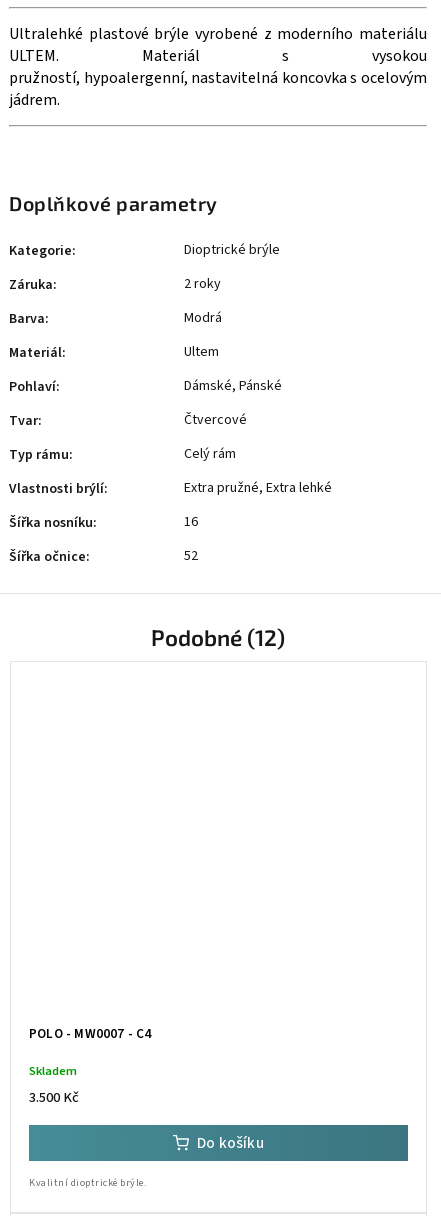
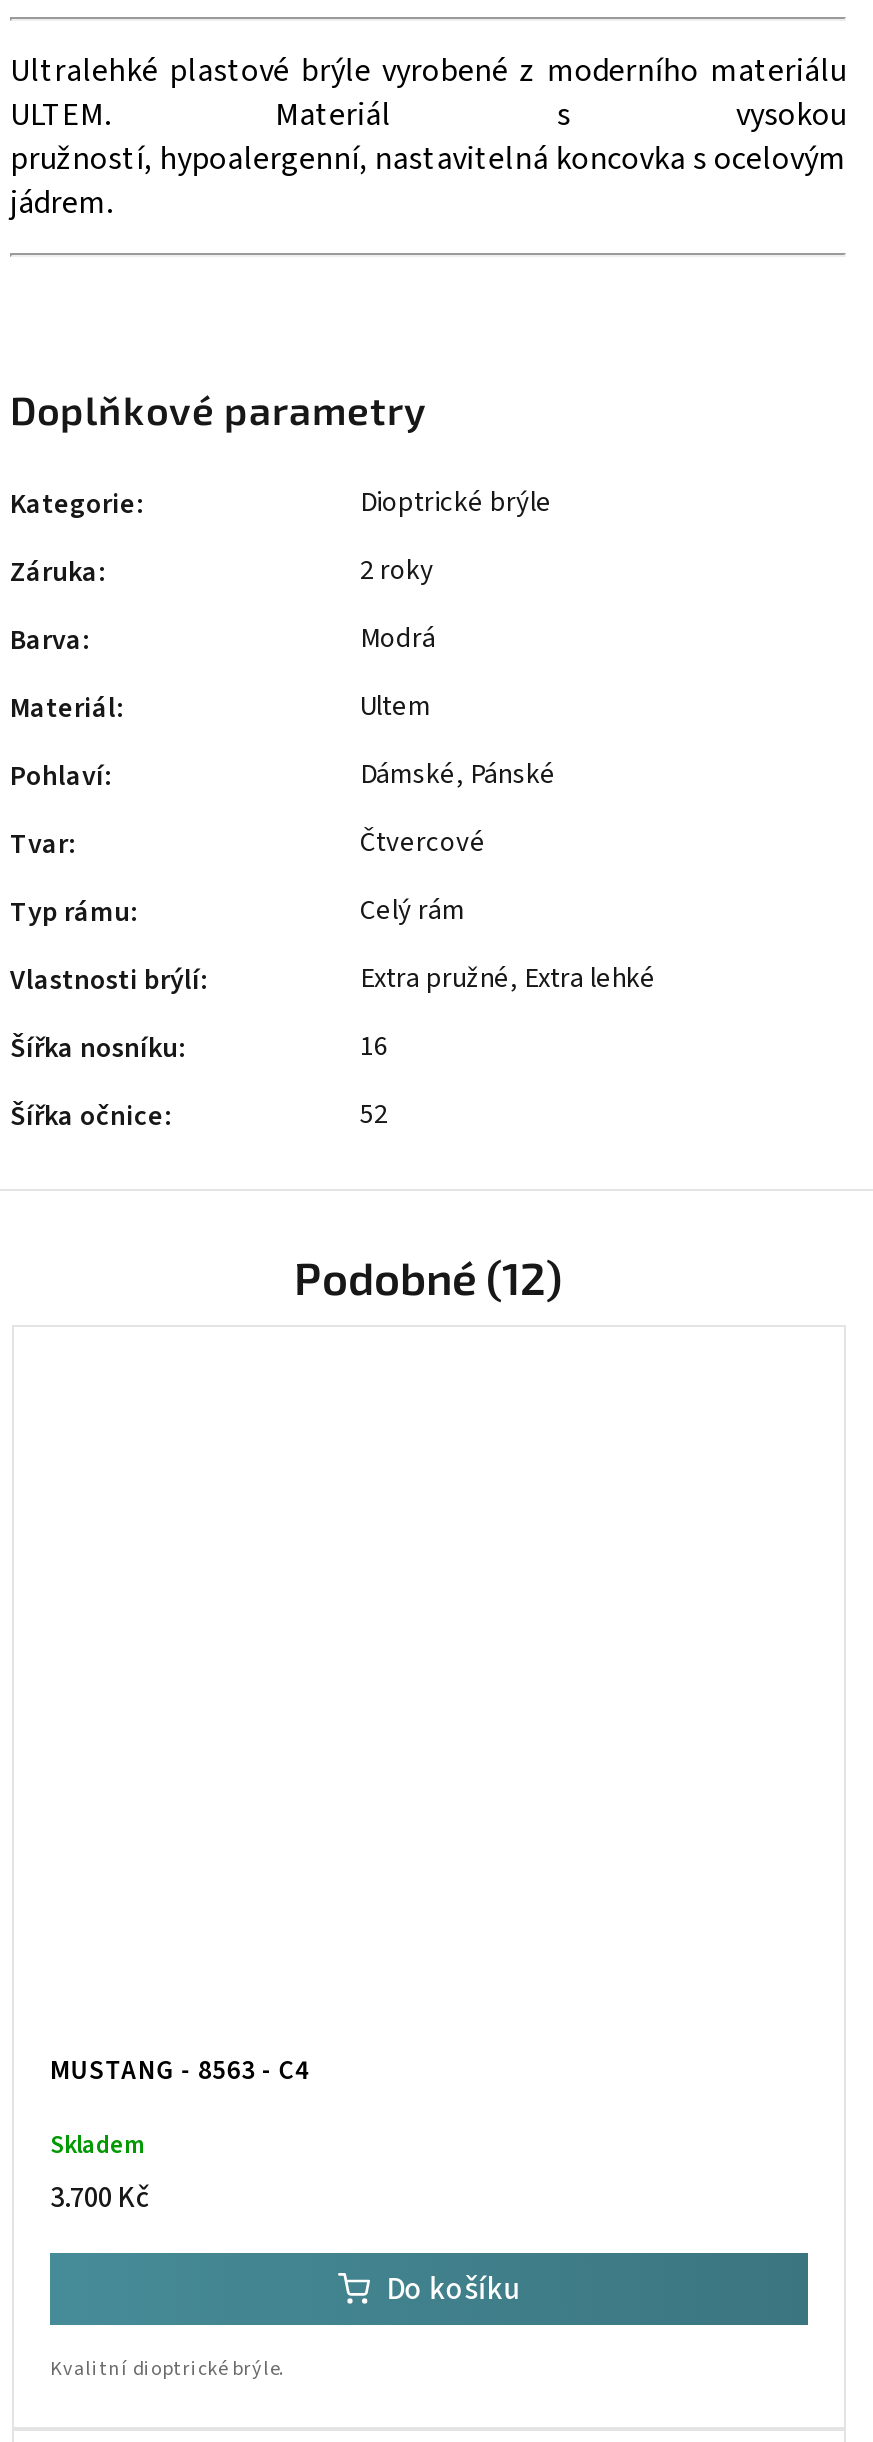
[29,1024,152,1043] POLO - MW0007 - C4 -> [50,2051,310,2089] MUSTANG - 8563 - C4
[29,1087,79,1108] 3.500 Kč -> [50,2177,150,2219] 3.700 Kč

